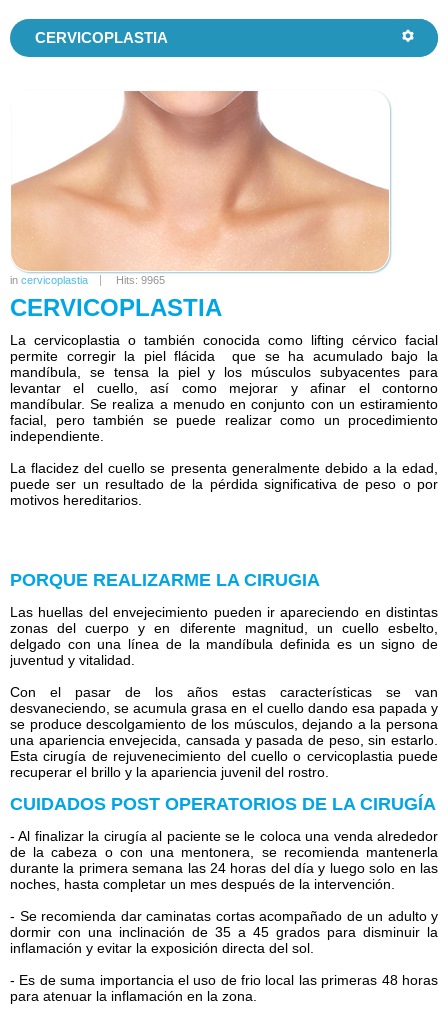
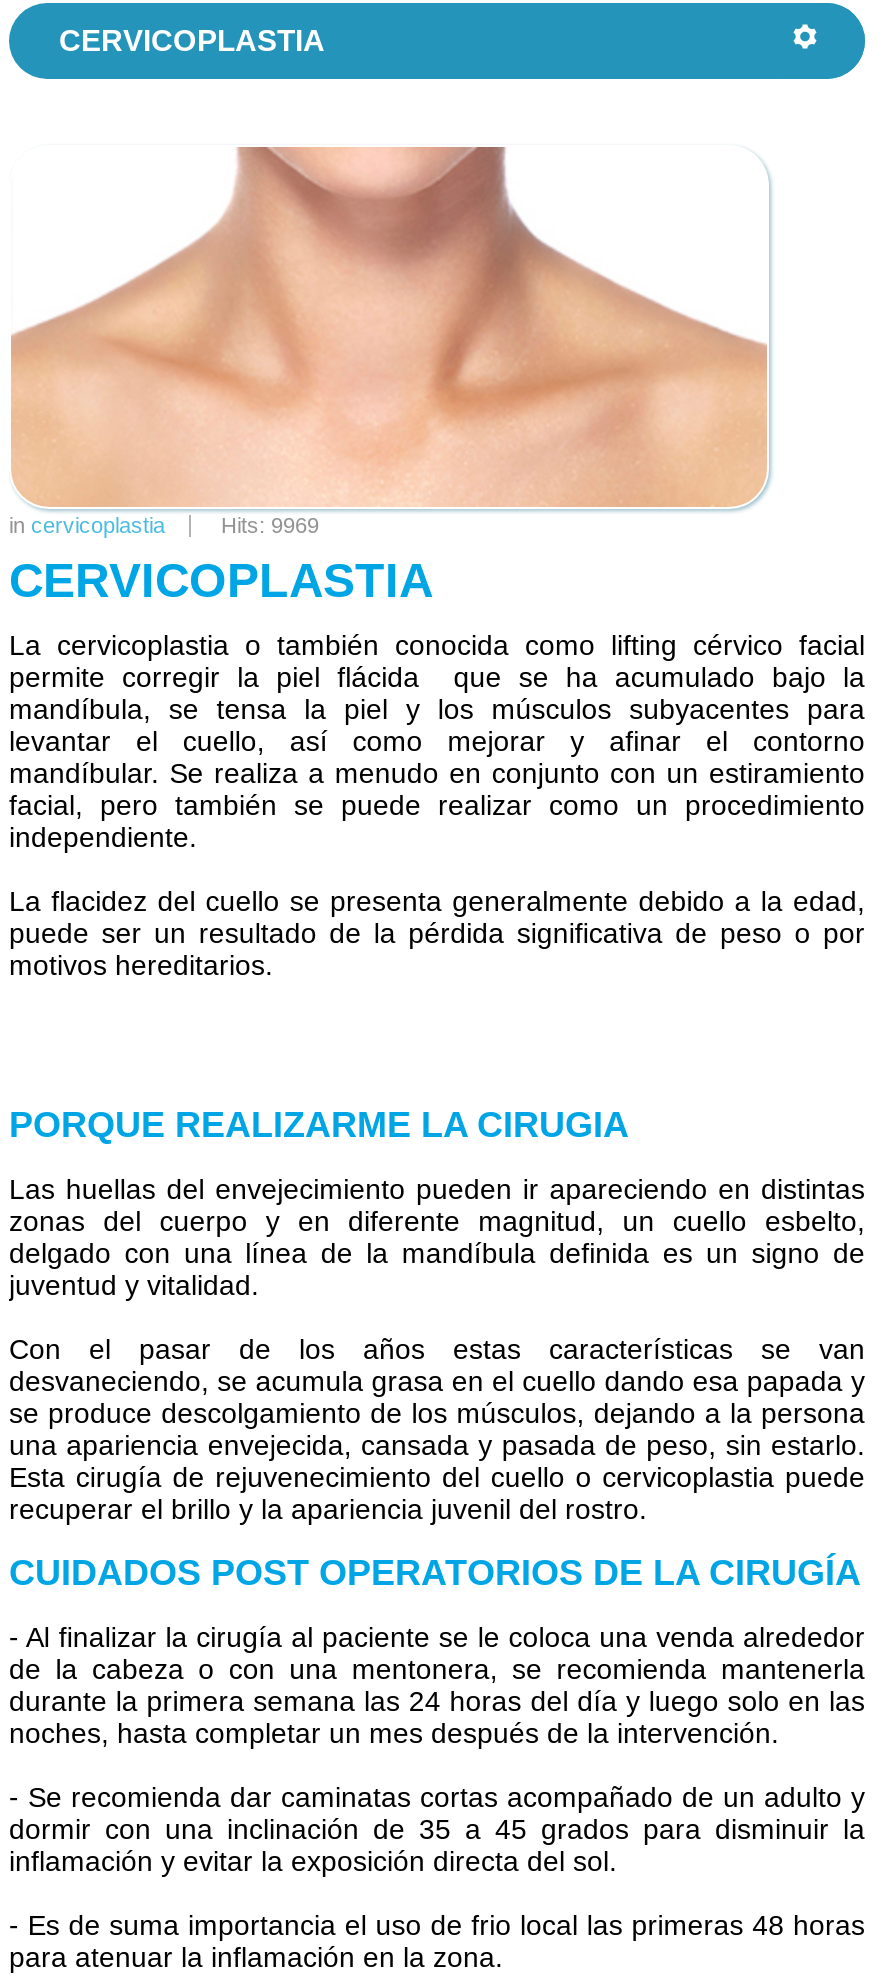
[116,274,165,286] Hits: 9965 -> [221,513,319,537] Hits: 9969

